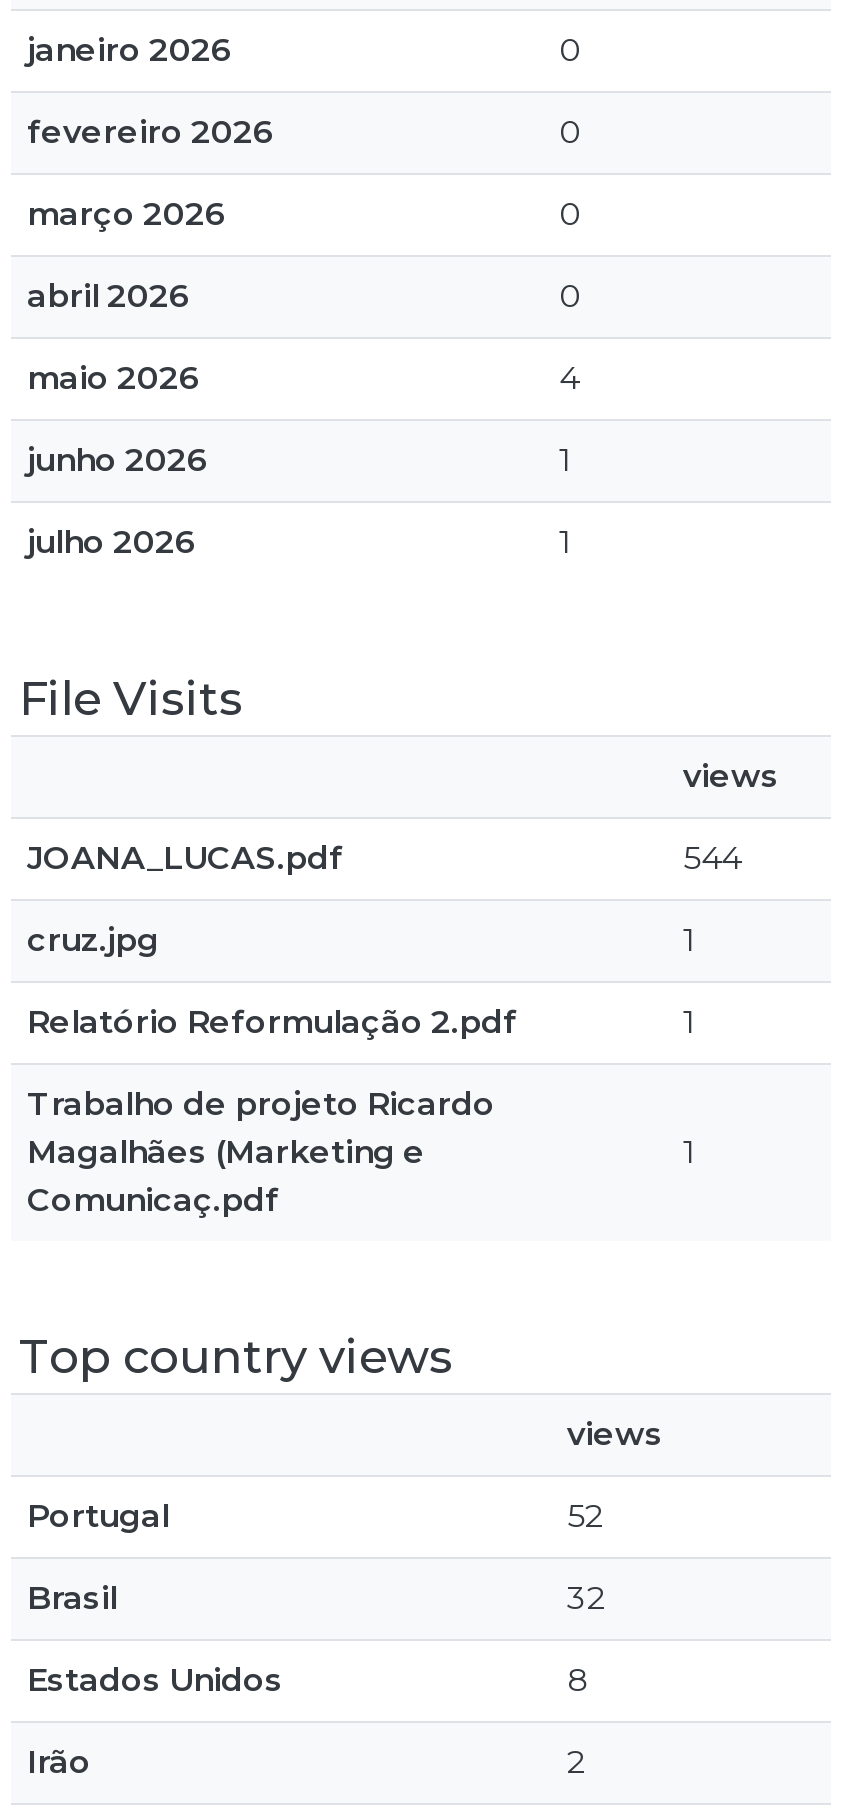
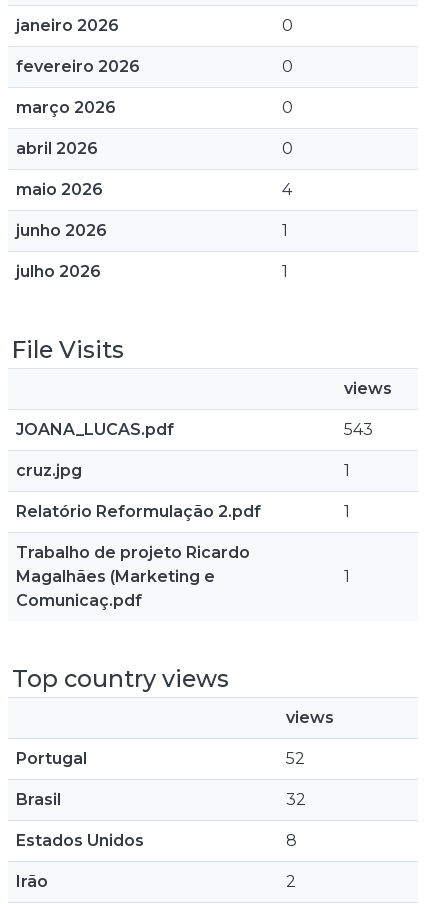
[683,839,741,877] 544 -> [344,420,373,439] 543

